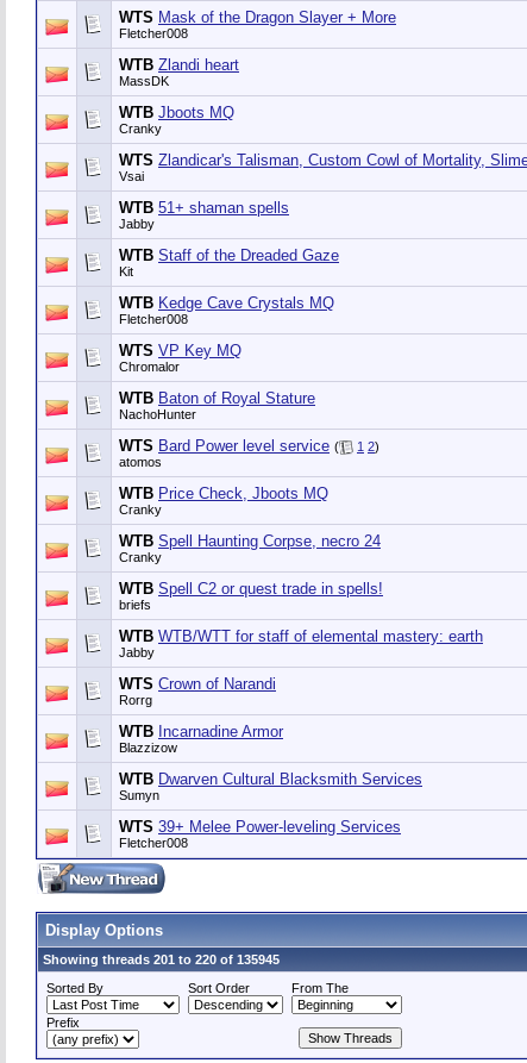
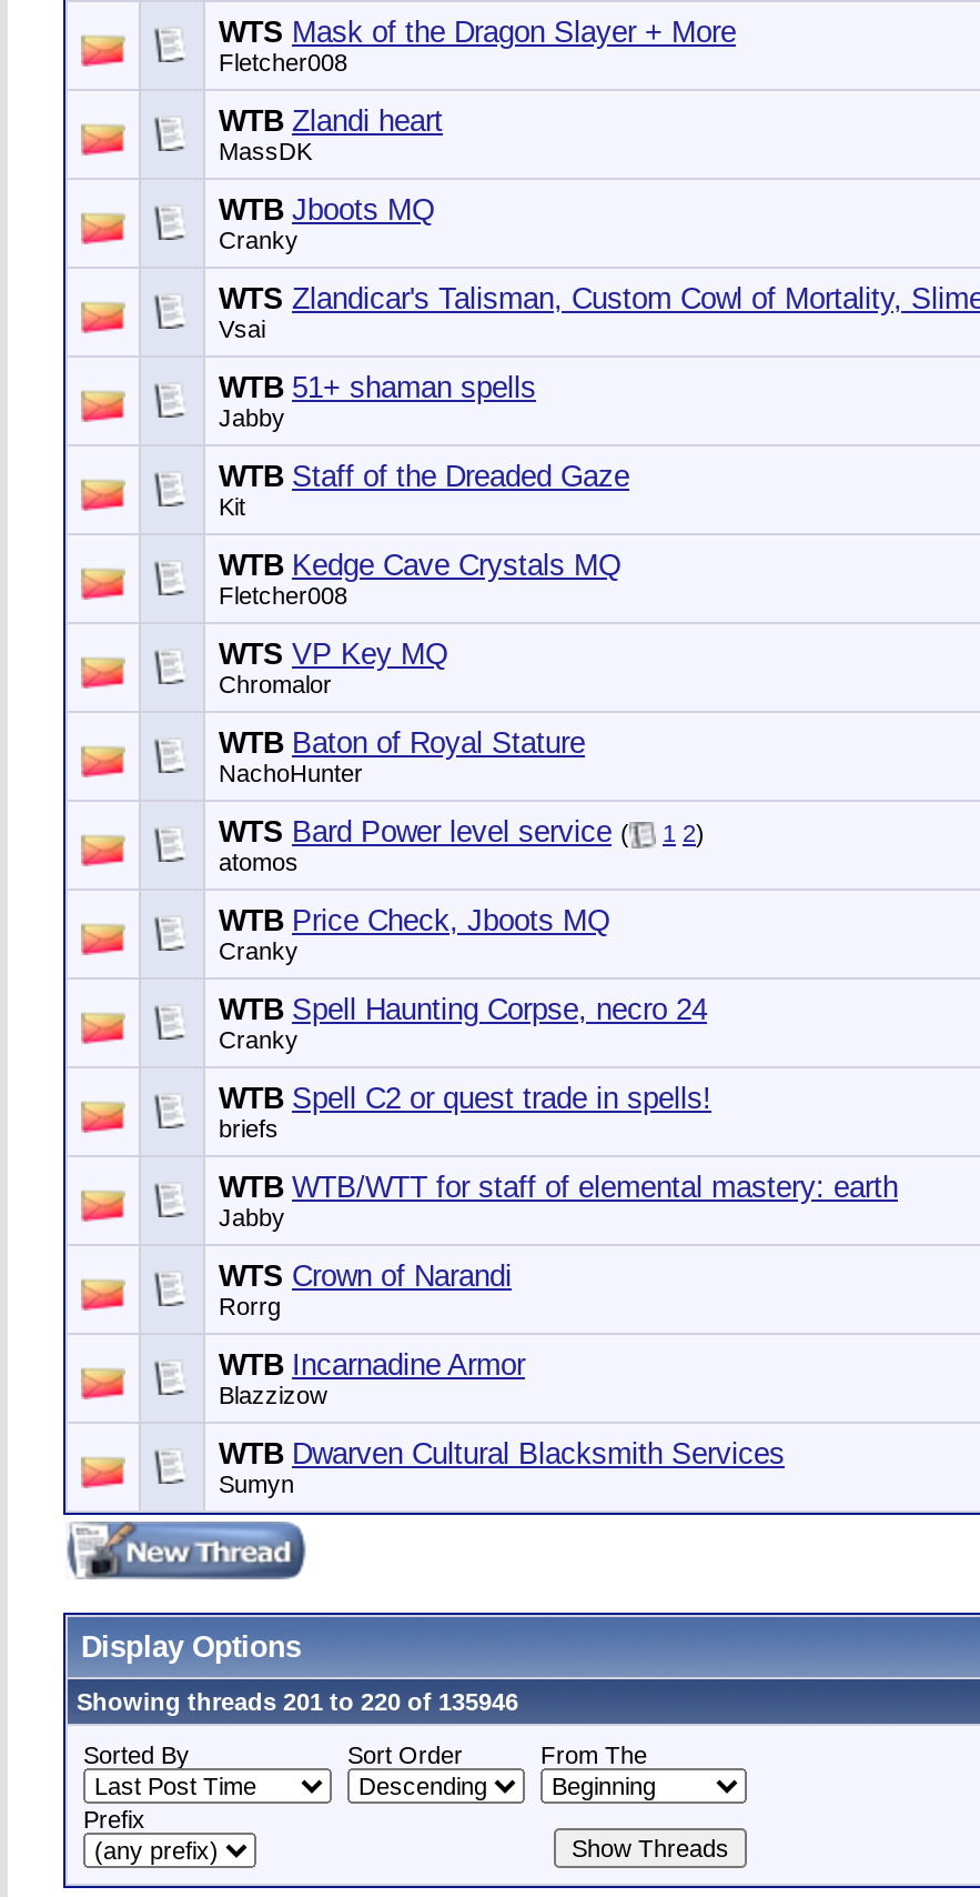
[119,818,401,850] WTS 39+ Melee Power-leveling Services | Fletcher008 -> none
[43,952,280,967] Showing threads 201 to 220 of 135945 -> [77,1688,518,1715] Showing threads 201 to 220 of 135946

